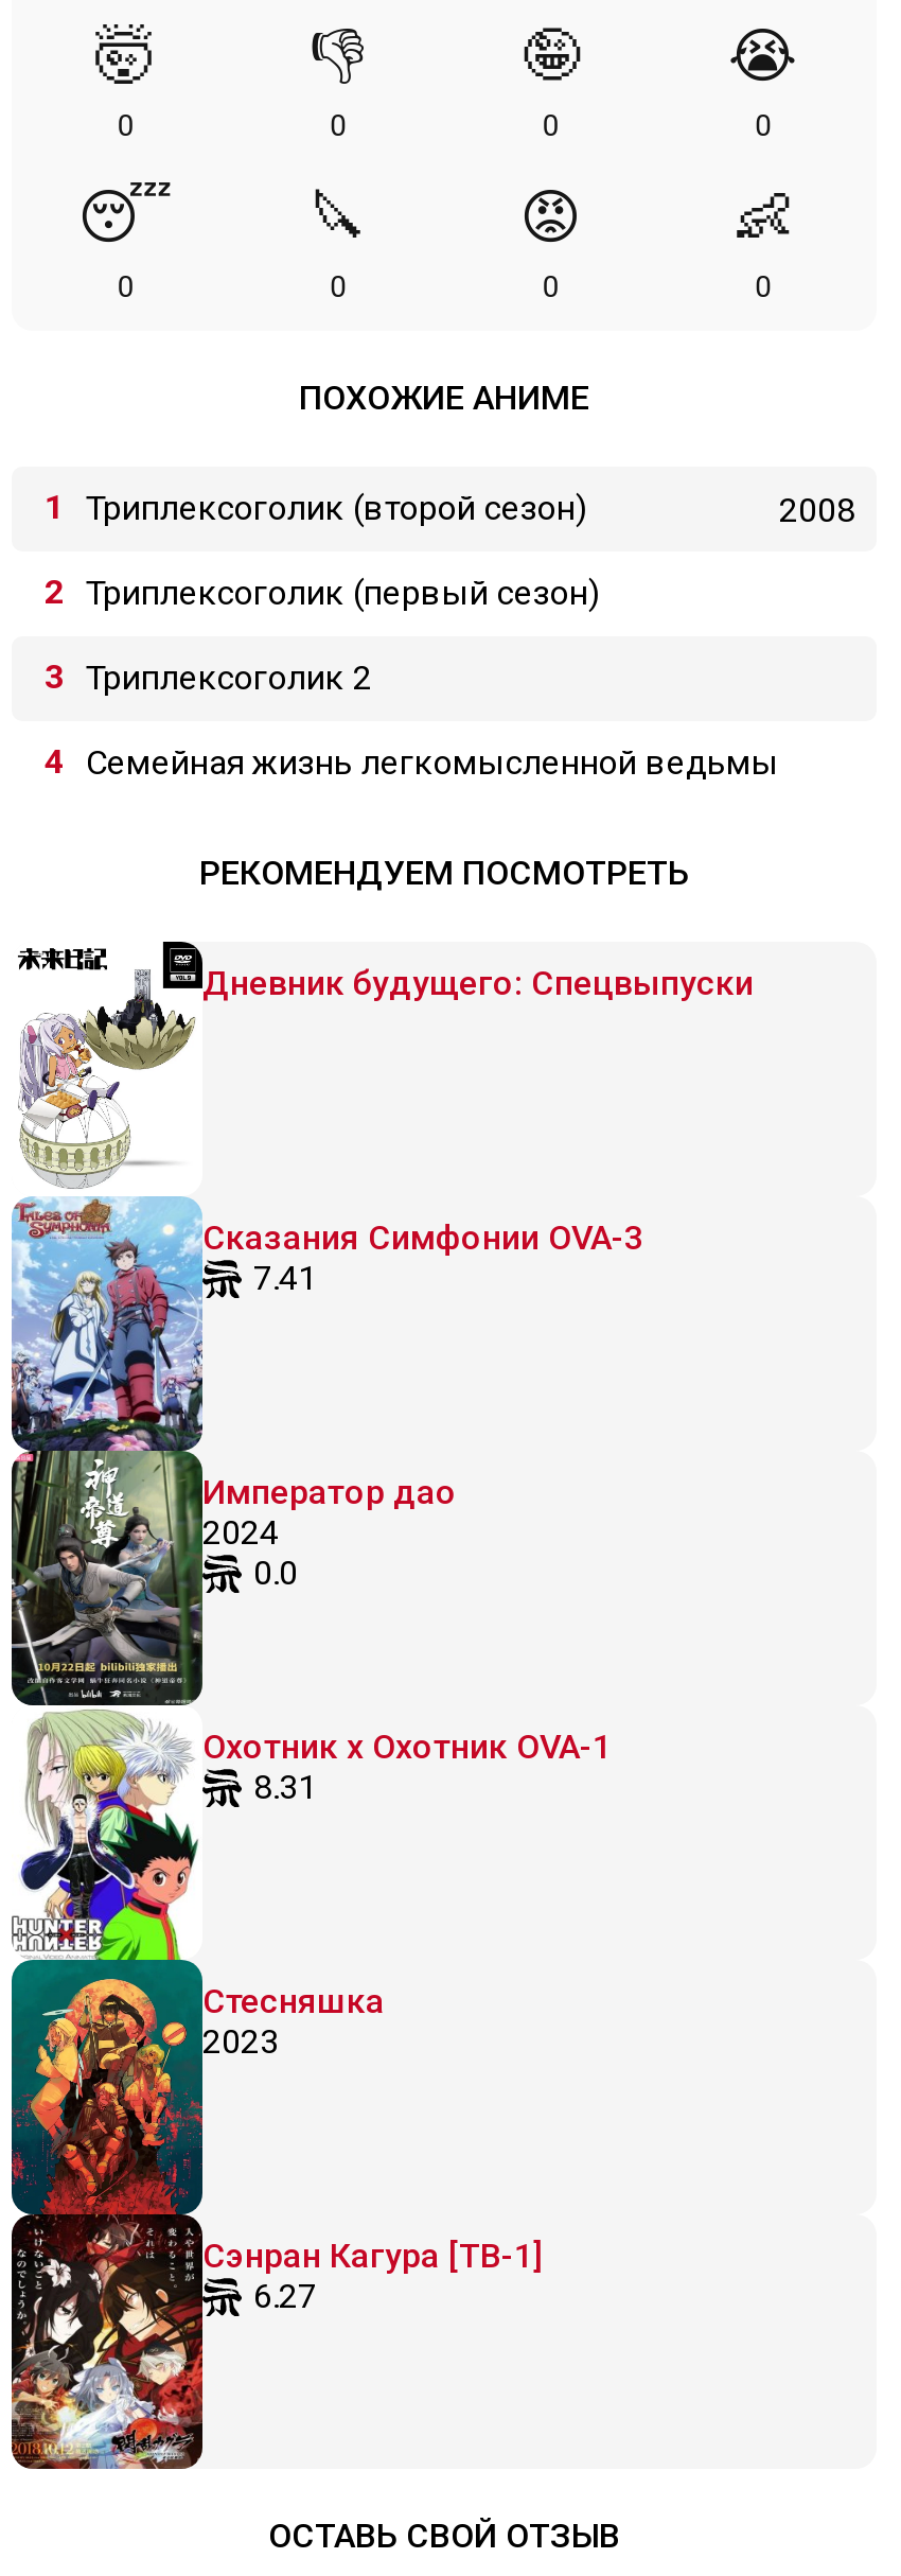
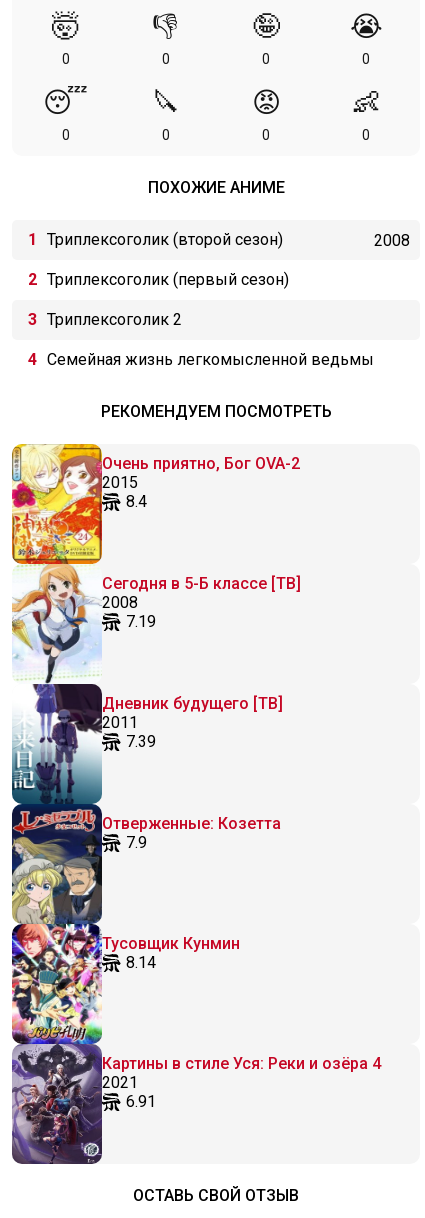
[10,940,754,2471] [image] | Дневник будущего: Спецвыпуски -> [11,443,300,1165] [image] | Очень приятно, Бог OVA-2 | 2015 | 8.4
[202,1217,643,1298] Сказания Симфонии OVA-3 | 7.41 -> [102,574,301,631] Сегодня в 5-Б классе [ТВ] | 2008 | 7.19
[202,1472,457,1593] Император дао | 2024 | 0.0 -> [102,694,283,751] Дневник будущего [ТВ] | 2011 | 7.39
[202,1727,612,1807] Охотник х Охотник OVA-1 | 8.31 -> [102,814,281,852] Отверженные: Козетта | 7.9
[202,1981,385,2062] Стесняшка | 2023 -> [102,934,240,972] Тусовщик Кунмин | 8.14
[202,2236,544,2316] Сэнран Кагура [ТВ-1] | 6.27 -> [102,1054,381,1111] Картины в стиле Уся: Реки и озёра 4 | 2021 | 6.91

